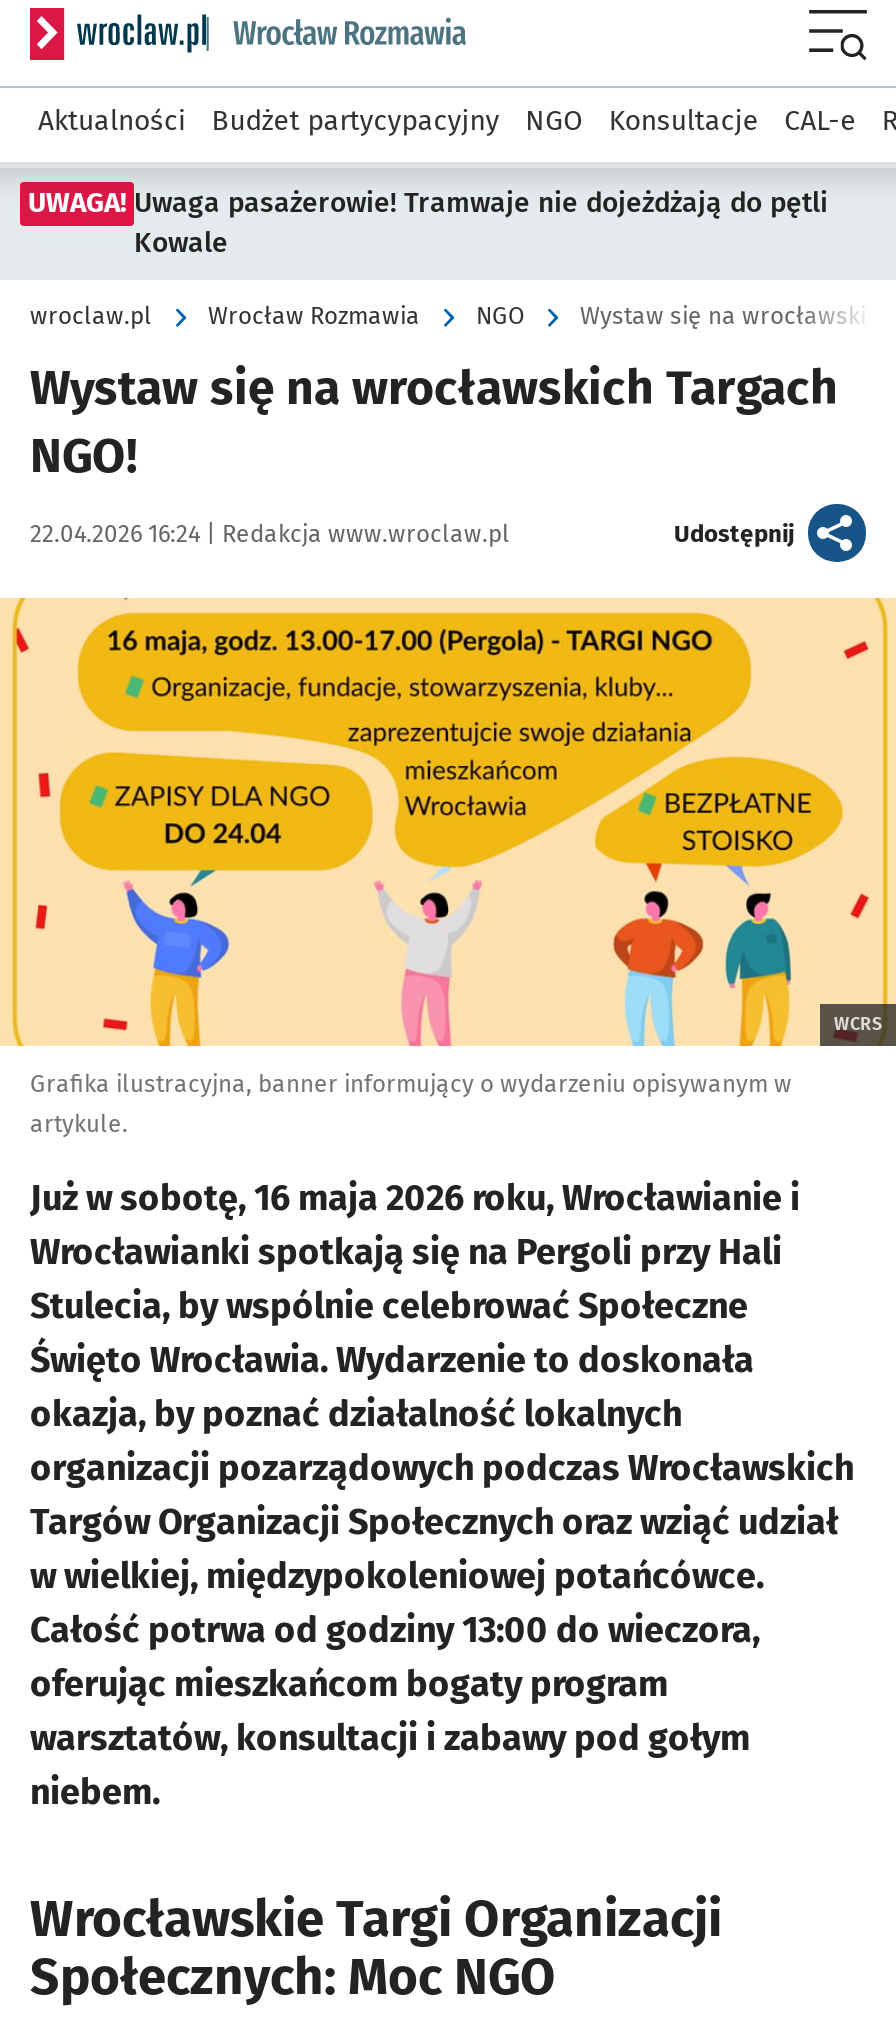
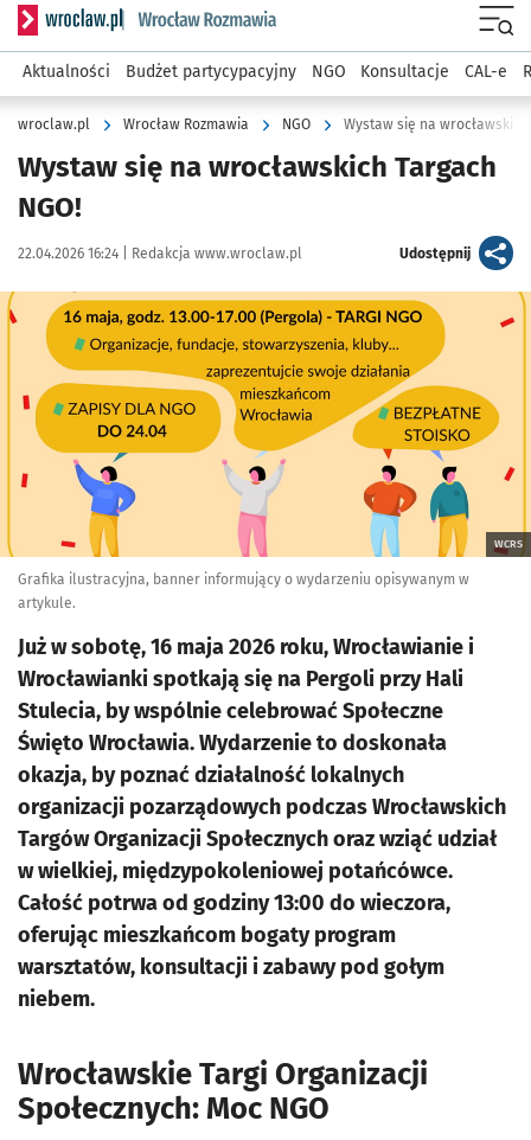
[28,186,828,260] UWAGA! Uwaga pasażerowie! Tramwaje nie dojeżdżają do pętli | Kowale -> none

